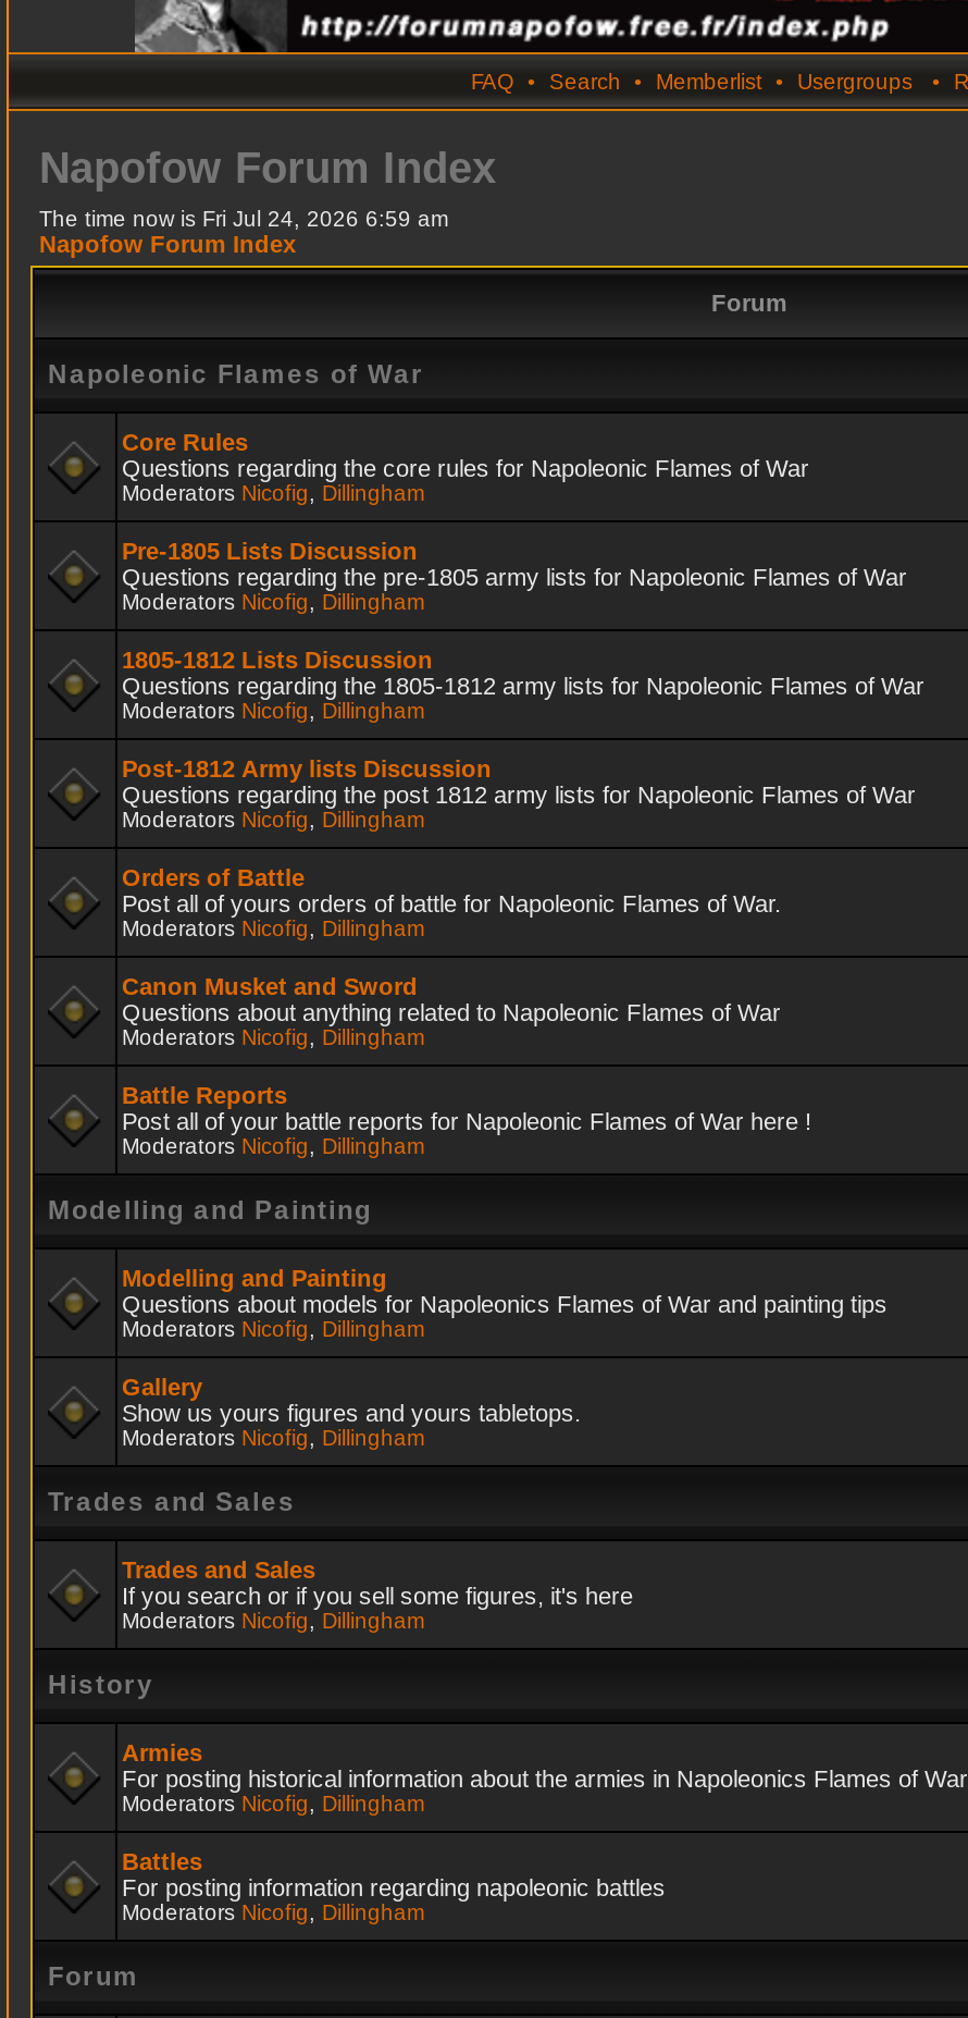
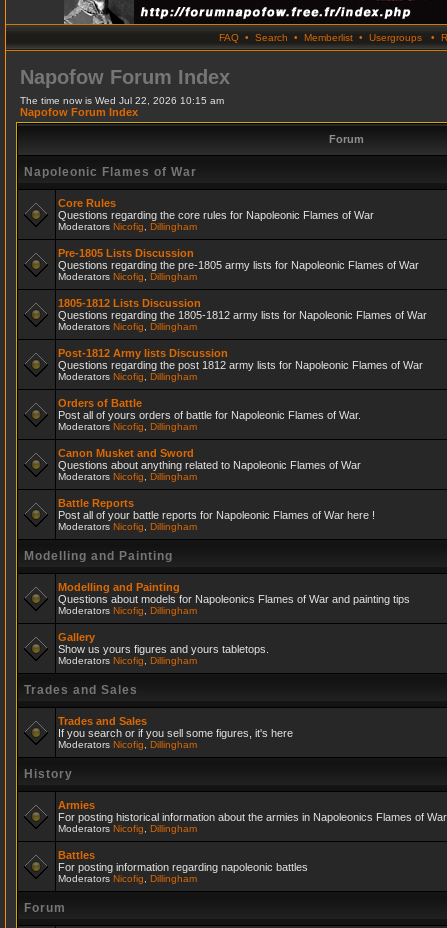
[39,207,448,231] The time now is Fri Jul 24, 2026 6:59 am -> [20,95,224,106] The time now is Wed Jul 22, 2026 10:15 am

